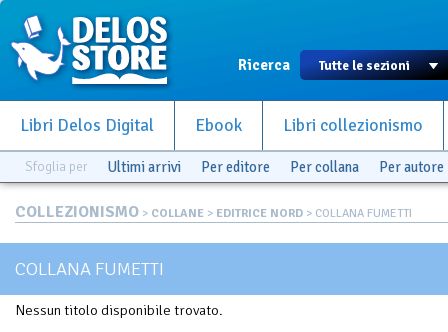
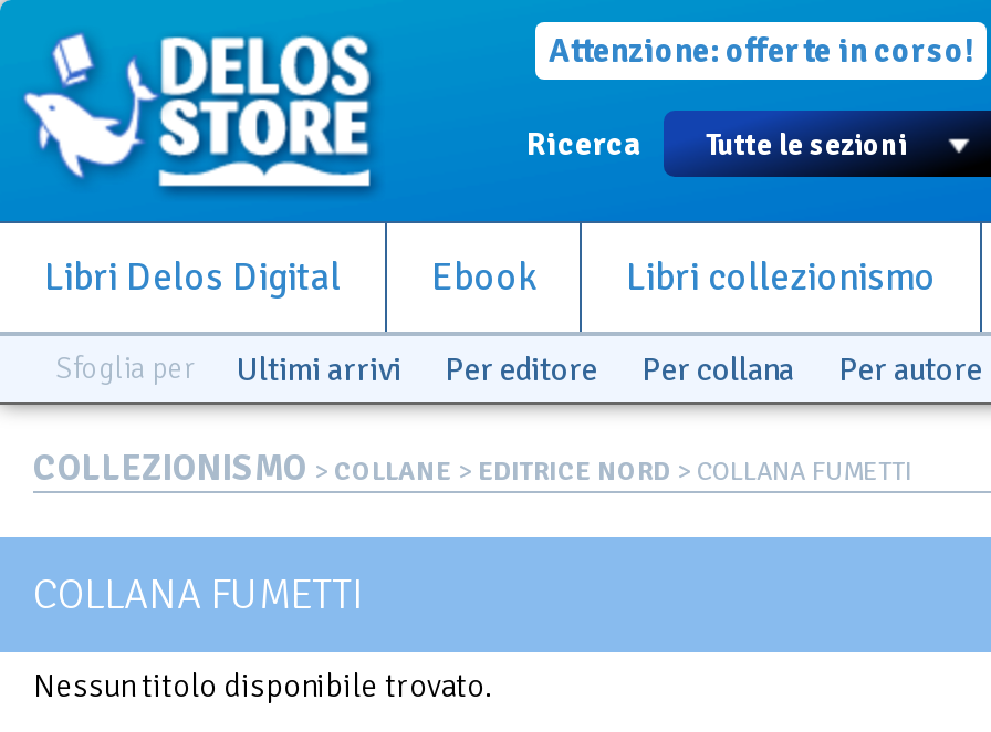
none -> [549,31,973,71] Attenzione: offerte in corso!

